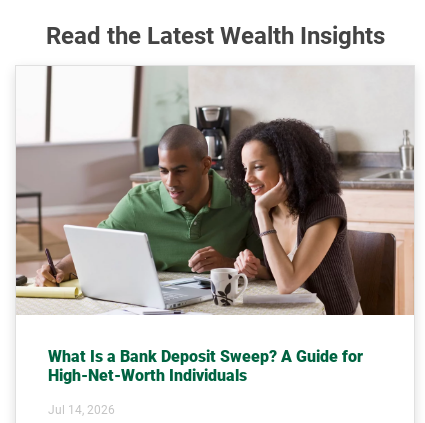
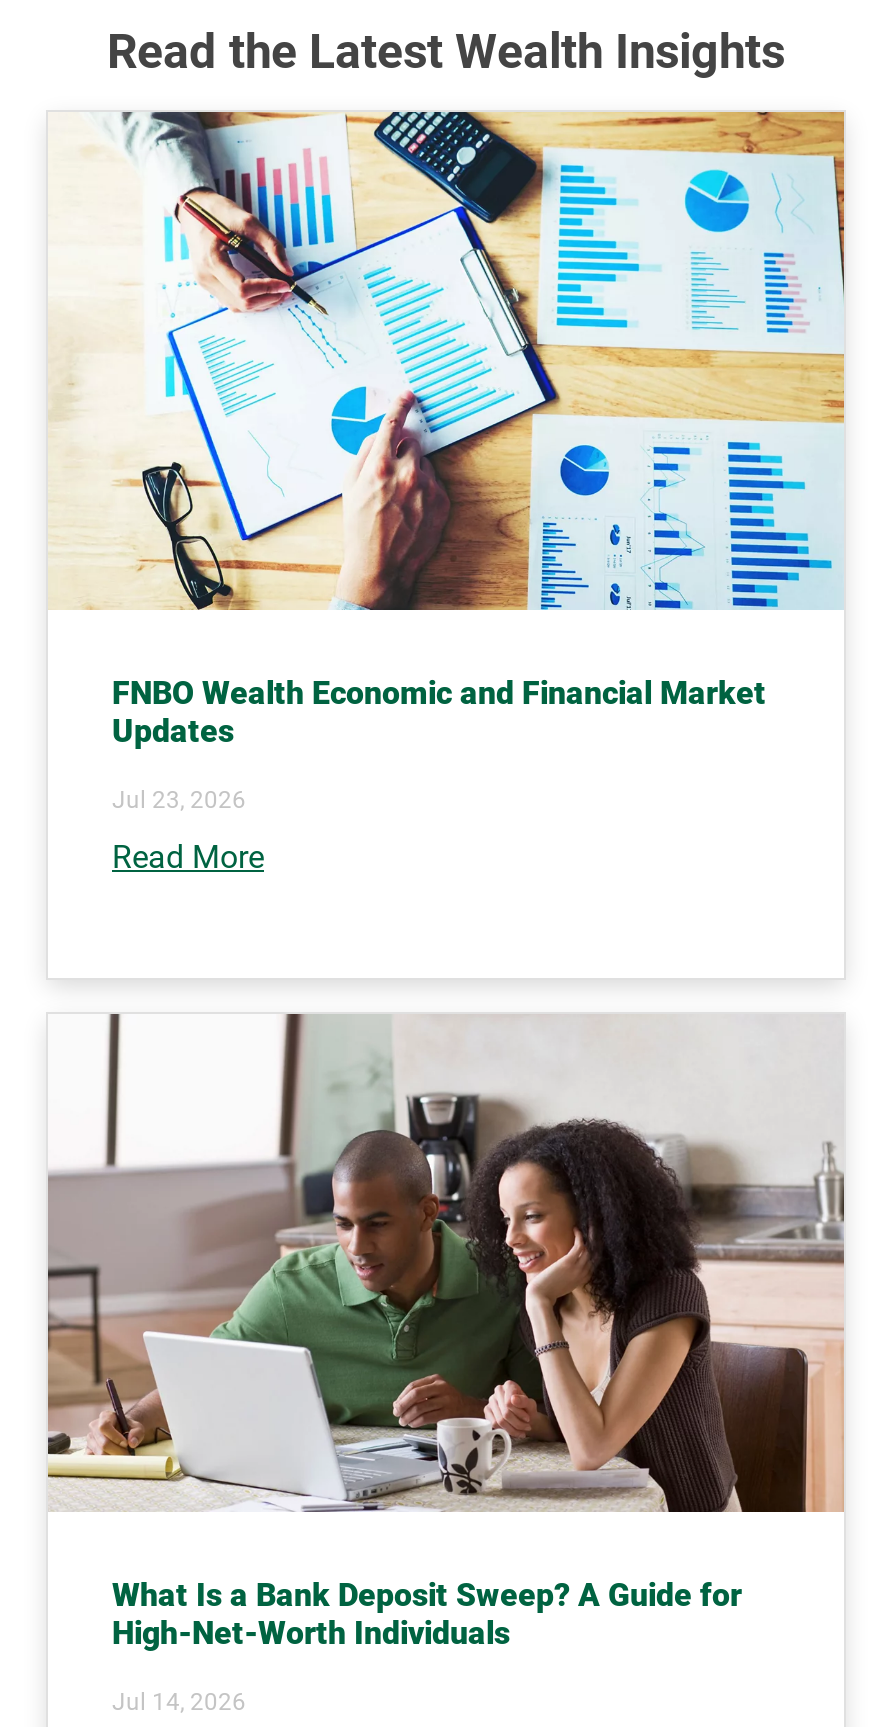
none -> [48,110,846,876] [image] | FNBO Wealth Economic and Financial Market | Updates | Jul 23, 2026 | Read More

